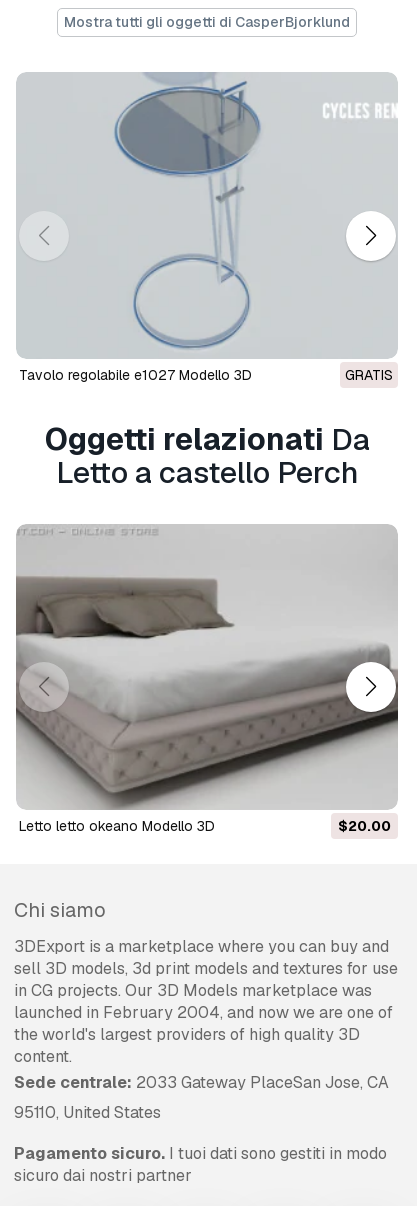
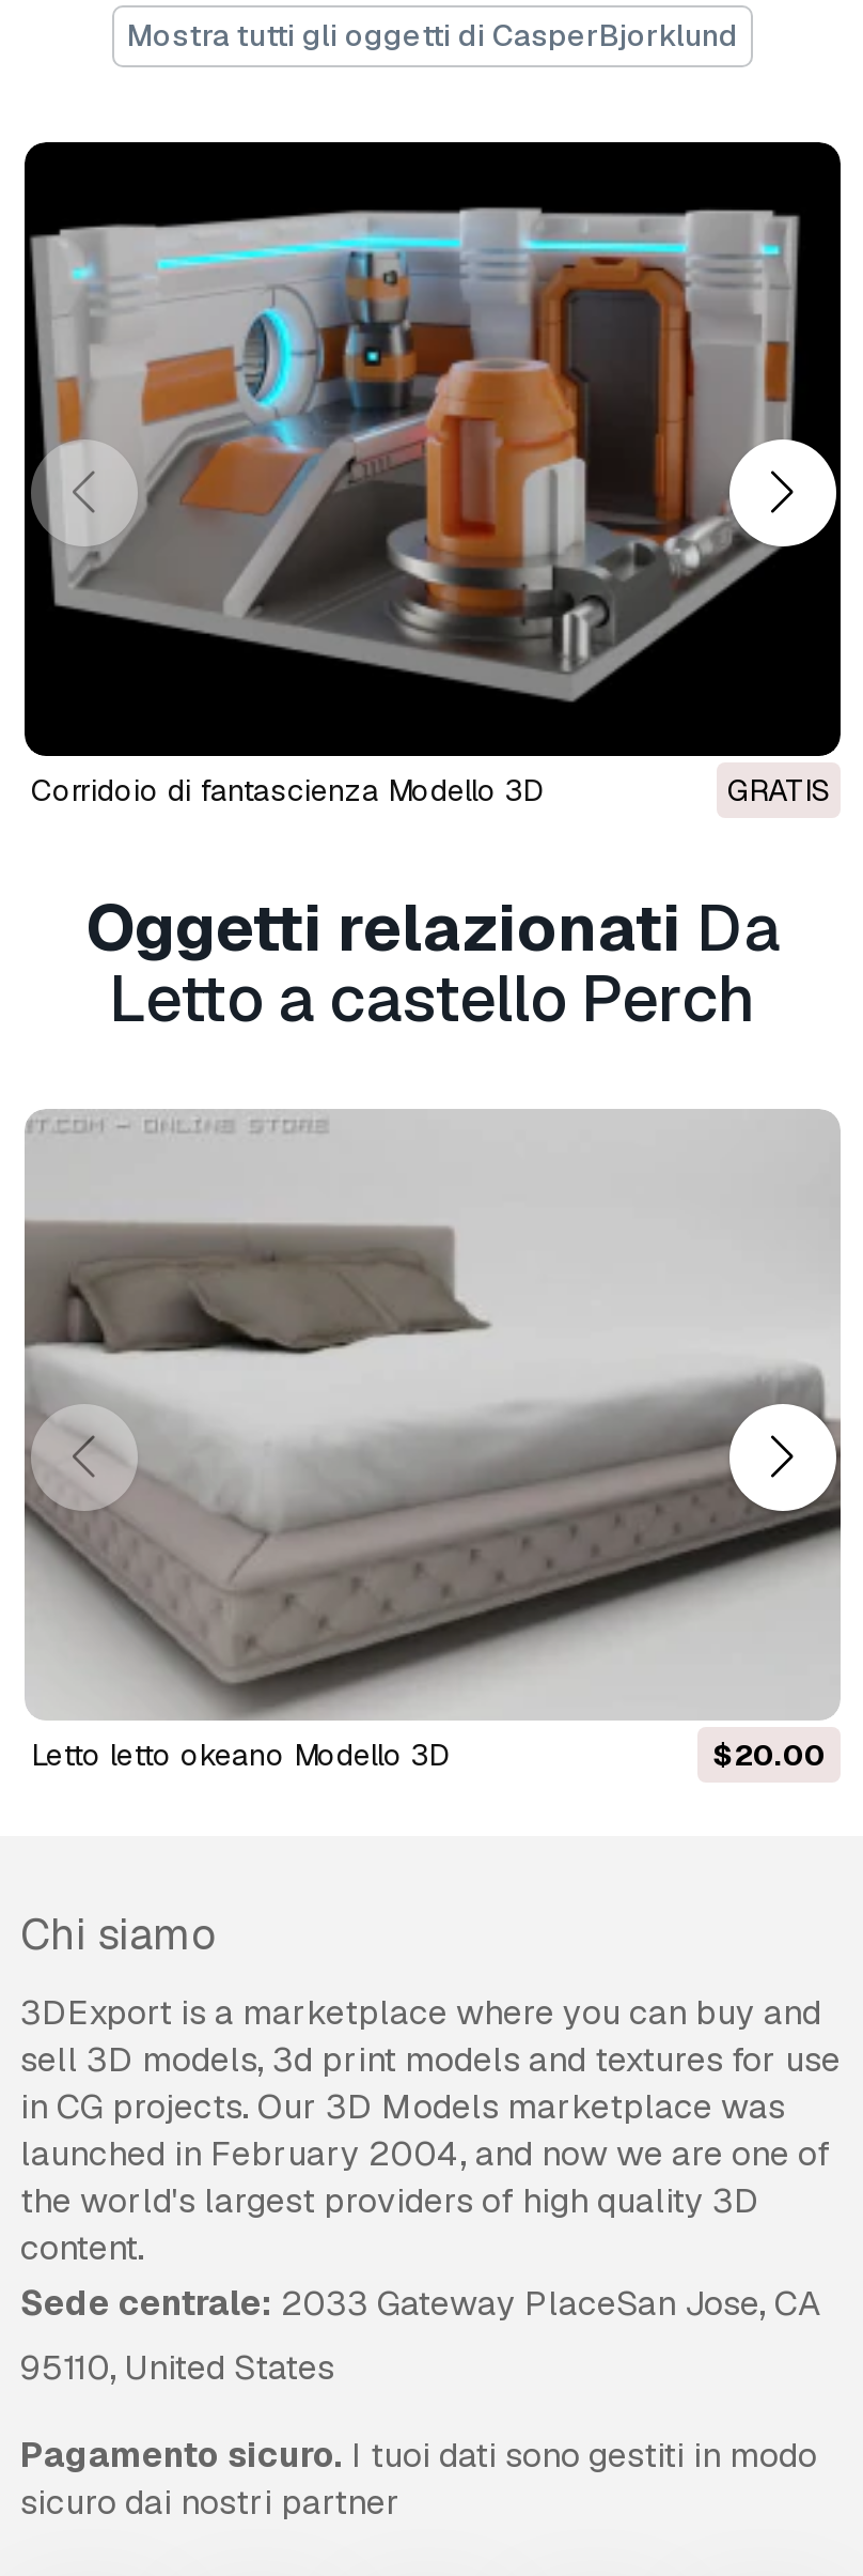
[16,72,398,384] [image] | Tavolo regolabile e1027 Modello 3D -> [22,140,843,809] [image] | Corridoio di fantascienza Modello 3D

